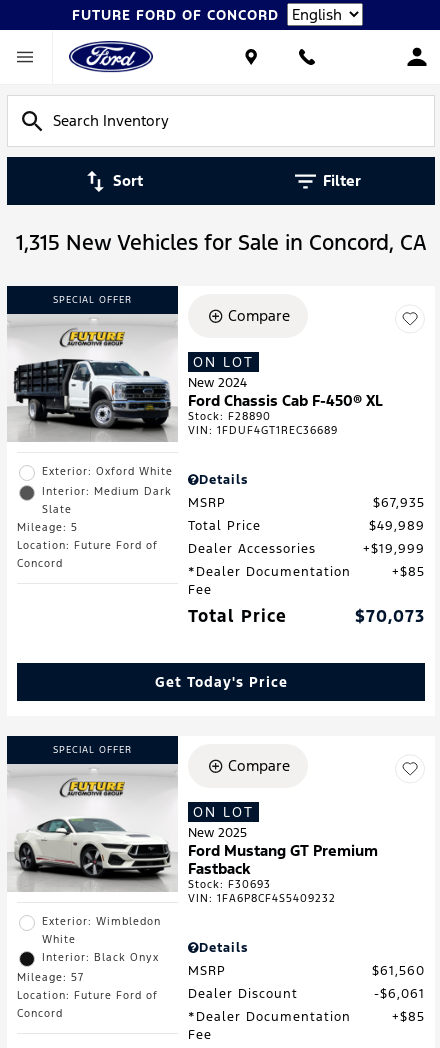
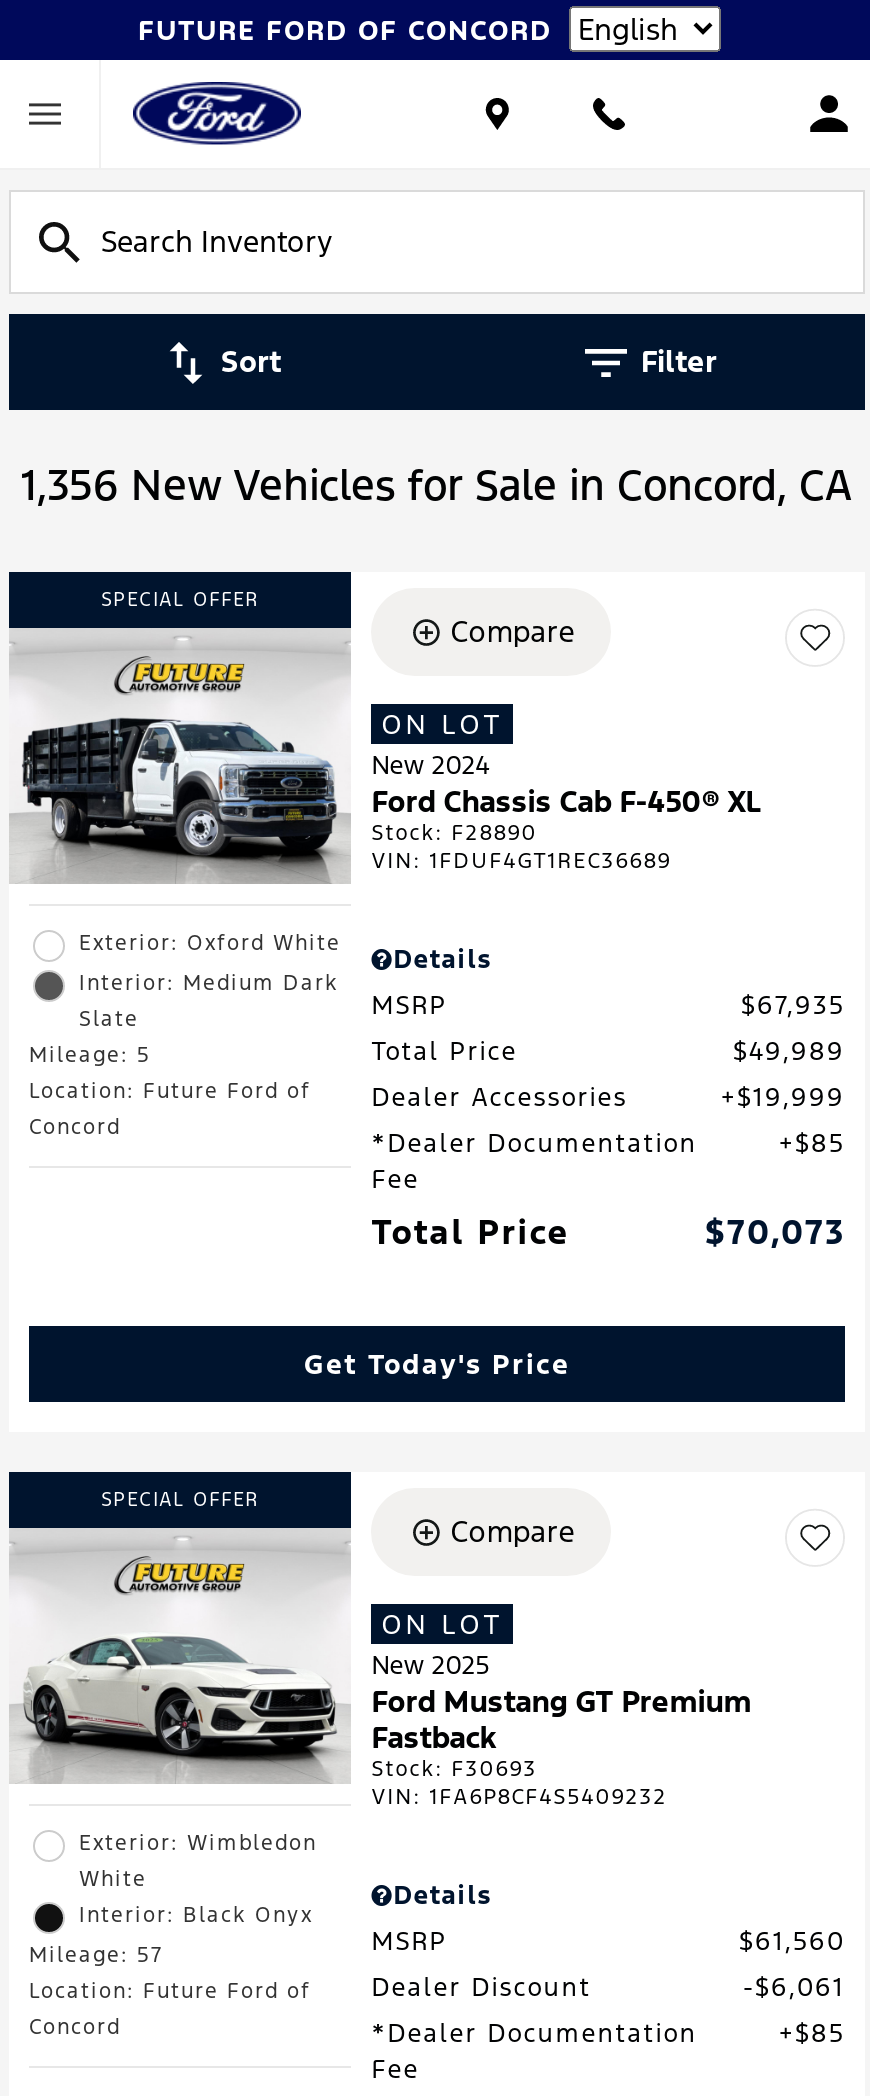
[15,229,426,256] 1,315 New Vehicles for Sale in Concord, CA -> [21,458,853,512] 1,356 New Vehicles for Sale in Concord, CA

